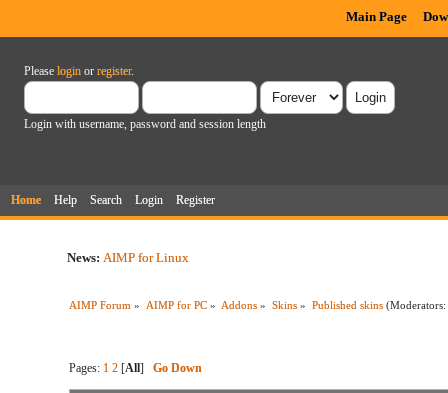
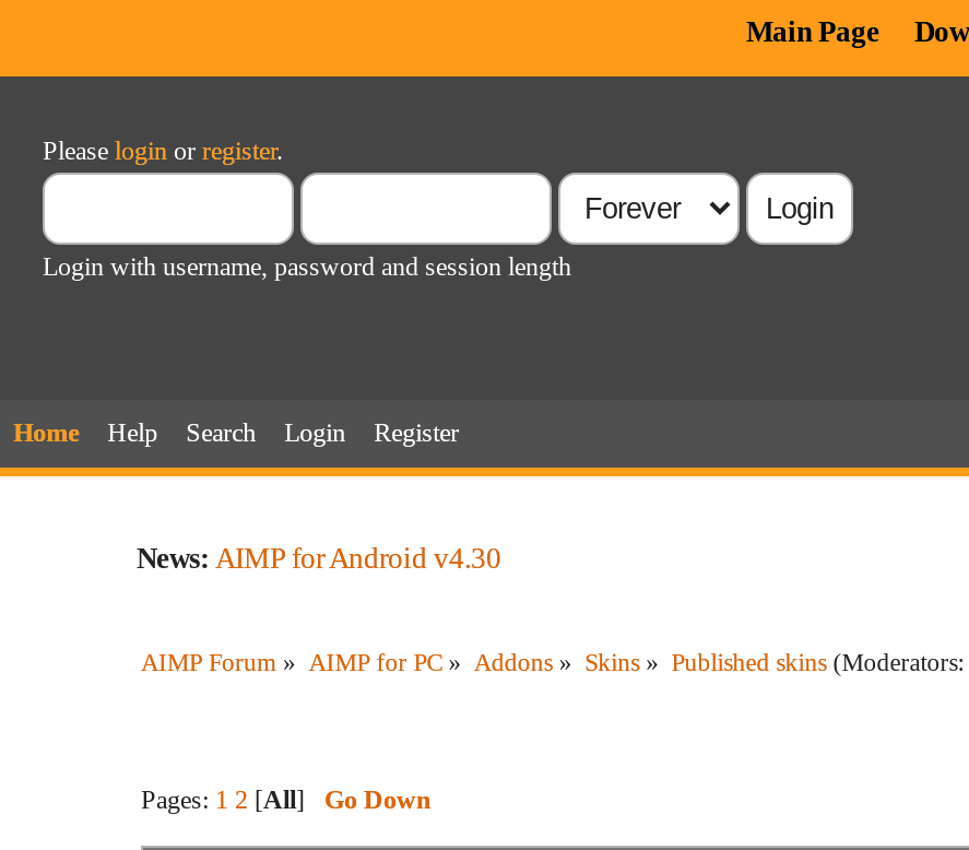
[67,250,189,265] News: AIMP for Linux -> [137,542,501,575] News: AIMP for Android v4.30

